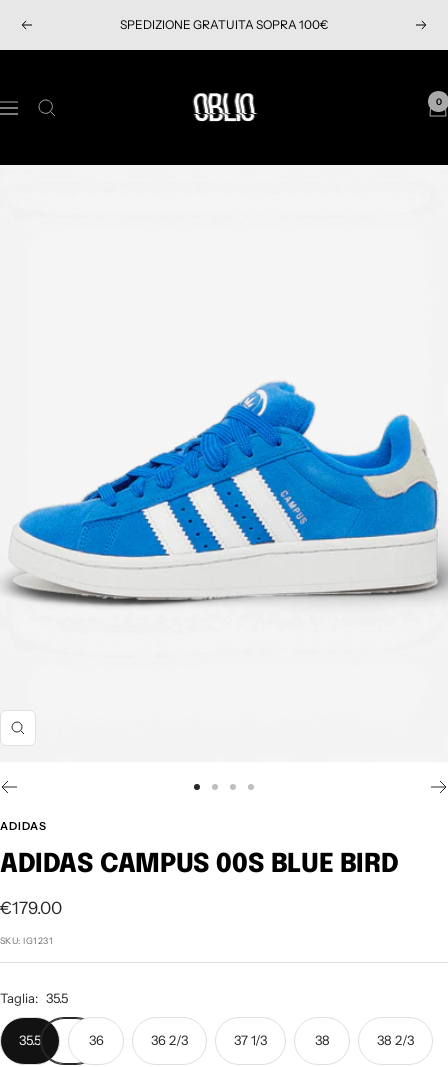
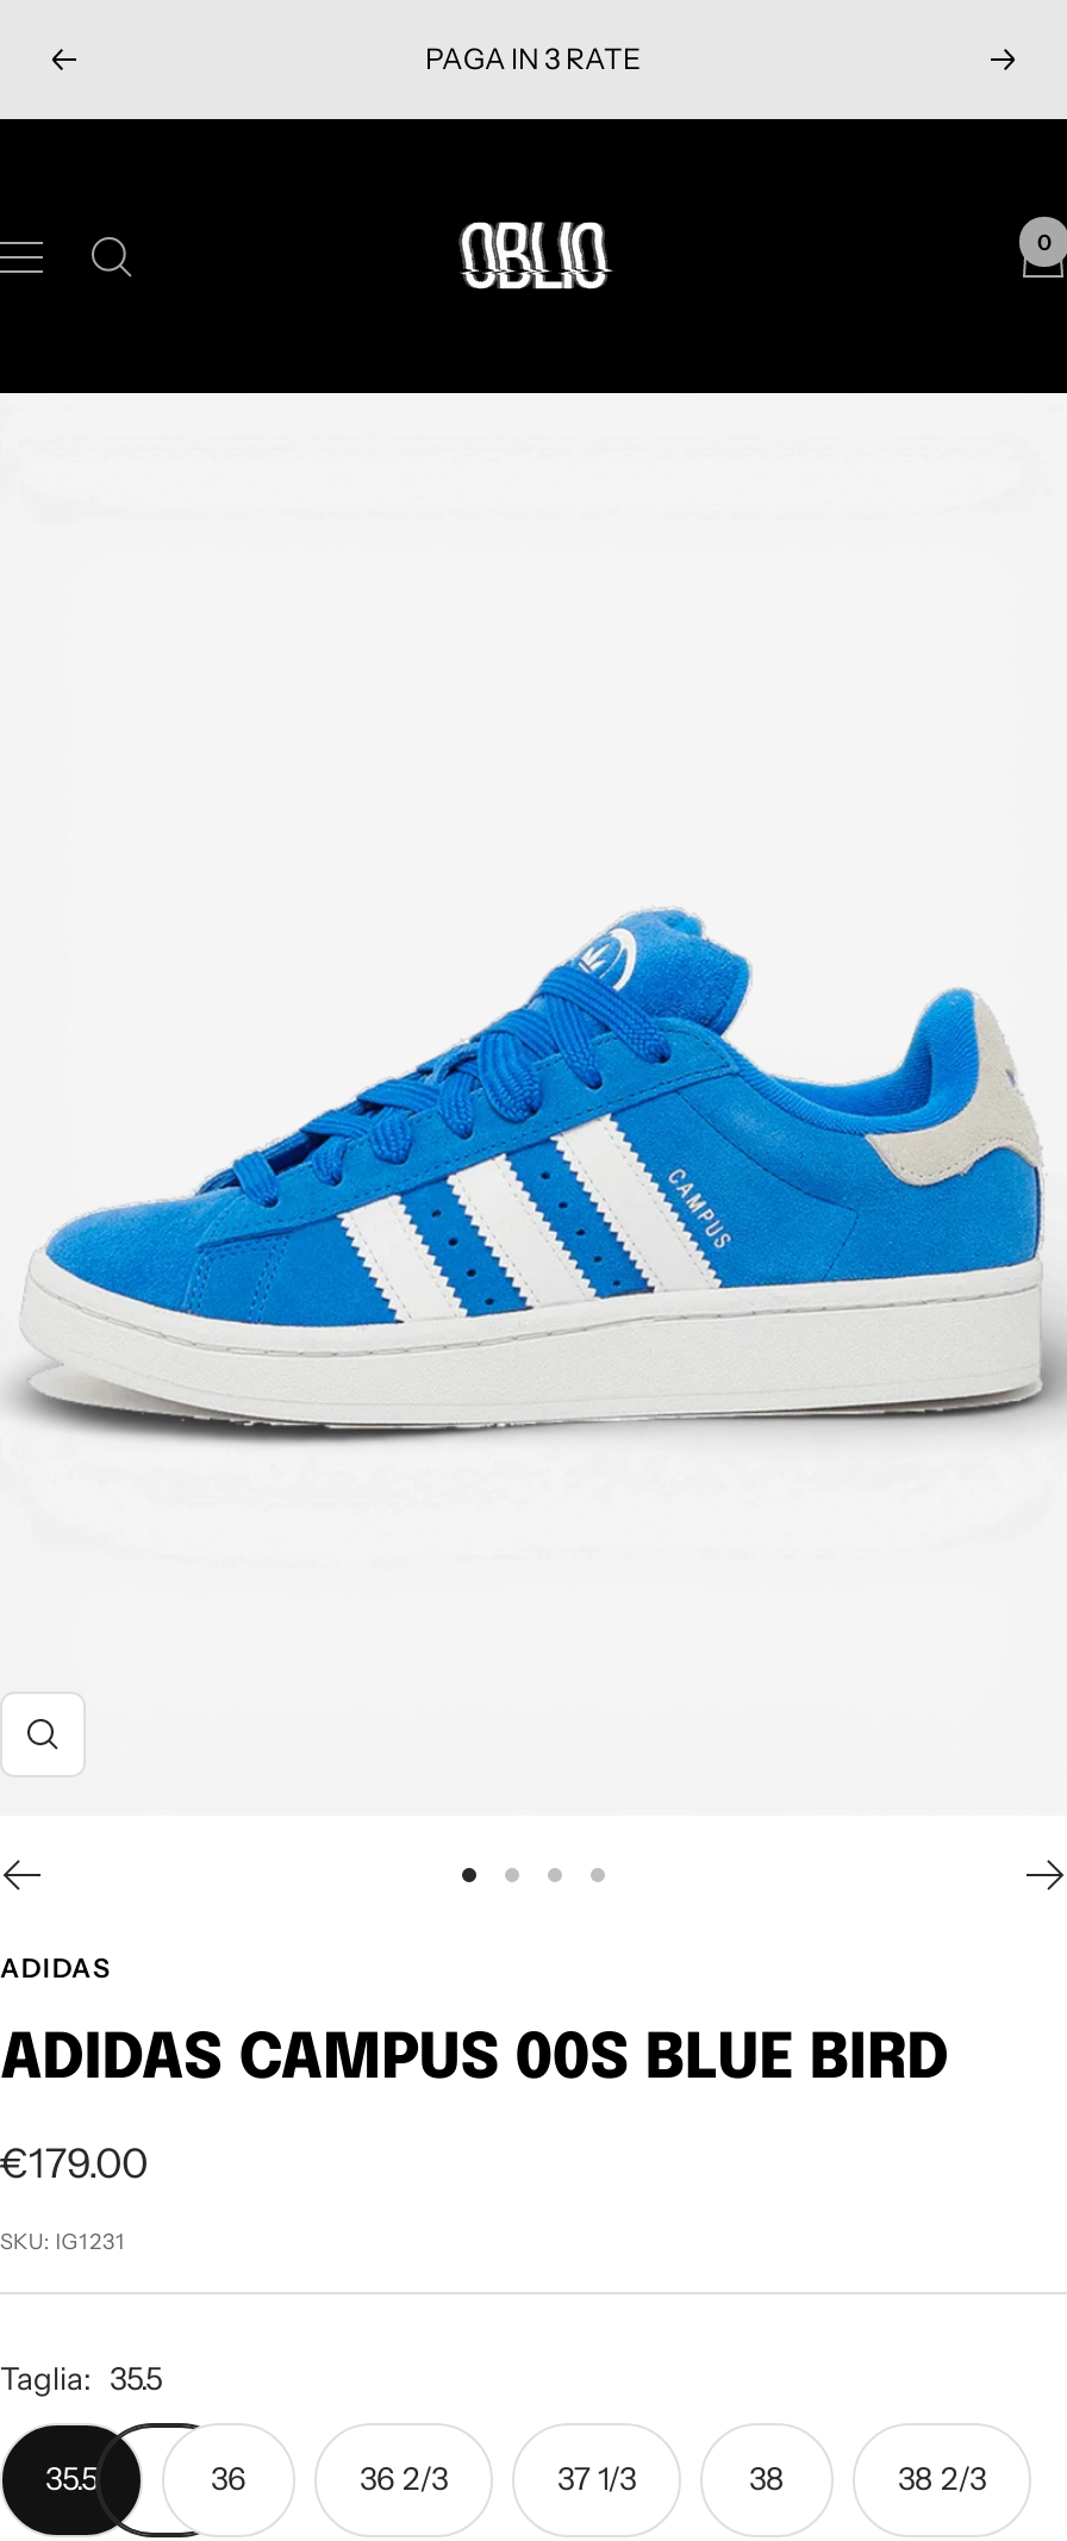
[120,17,328,32] SPEDIZIONE GRATUITA SOPRA 100€ -> [425,41,642,76] PAGA IN 3 RATE

